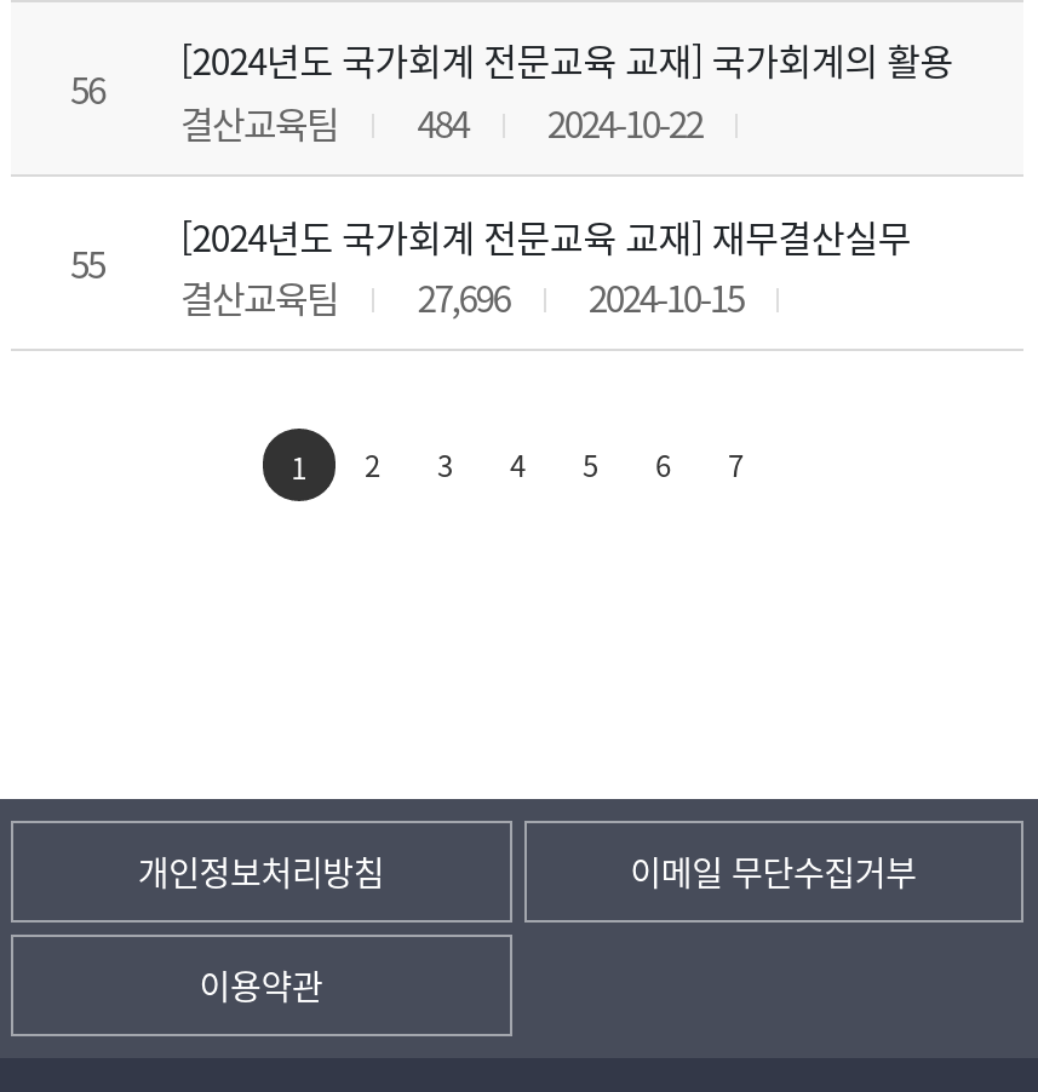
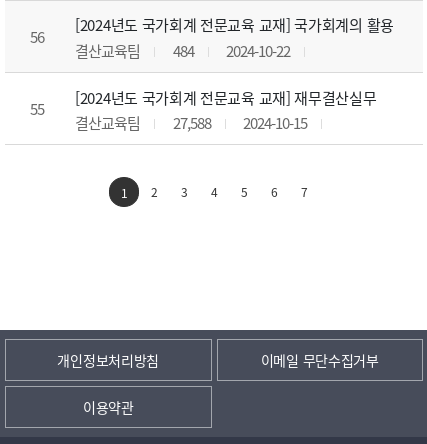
[180,272,743,323] 결산교육팀 27,696 2024-10-15 -> [75,112,307,133] 결산교육팀 27,588 2024-10-15

